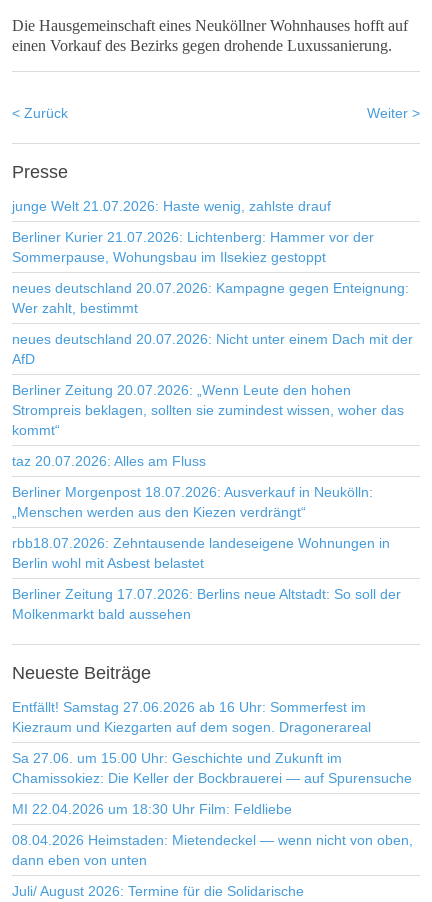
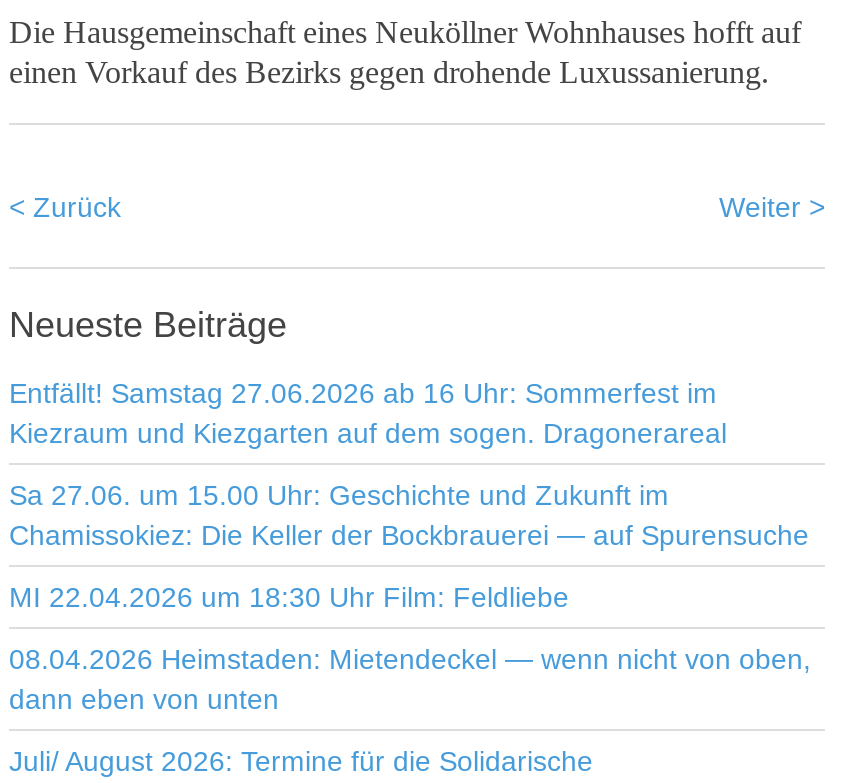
[12,162,413,622] Presse | junge Welt 21.07.2026: Haste wenig, zahlste drauf | Berliner Kurier 21.07.2026: Lichtenberg: Hammer vor der | Sommerpause, Wohungsbau im Ilsekiez gestoppt | neues deutschland 20.07.2026: Kampagne gegen Enteignung: | Wer zahlt, bestimmt | neues deutschland 20.07.2026: Nicht unter einem Dach mit der | AfD | Berliner Zeitung 20.07.2026: „Wenn Leute den hohen | Strompreis beklagen, sollten sie zumindest wissen, woher das | kommt“ | taz 20.07.2026: Alles am Fluss | Berliner Morgenpost 18.07.2026: Ausverkauf in Neukölln: | „Menschen werden aus den Kiezen verdrängt“ | rbb18.07.2026: Zehntausende landeseigene Wohnungen in | Berlin wohl mit Asbest belastet | Berliner Zeitung 17.07.2026: Berlins neue Altstadt: So soll der | Molkenmarkt bald aussehen -> none

